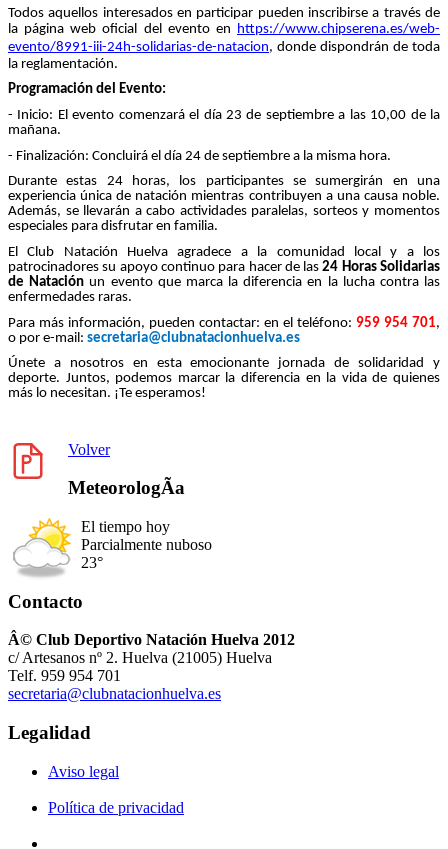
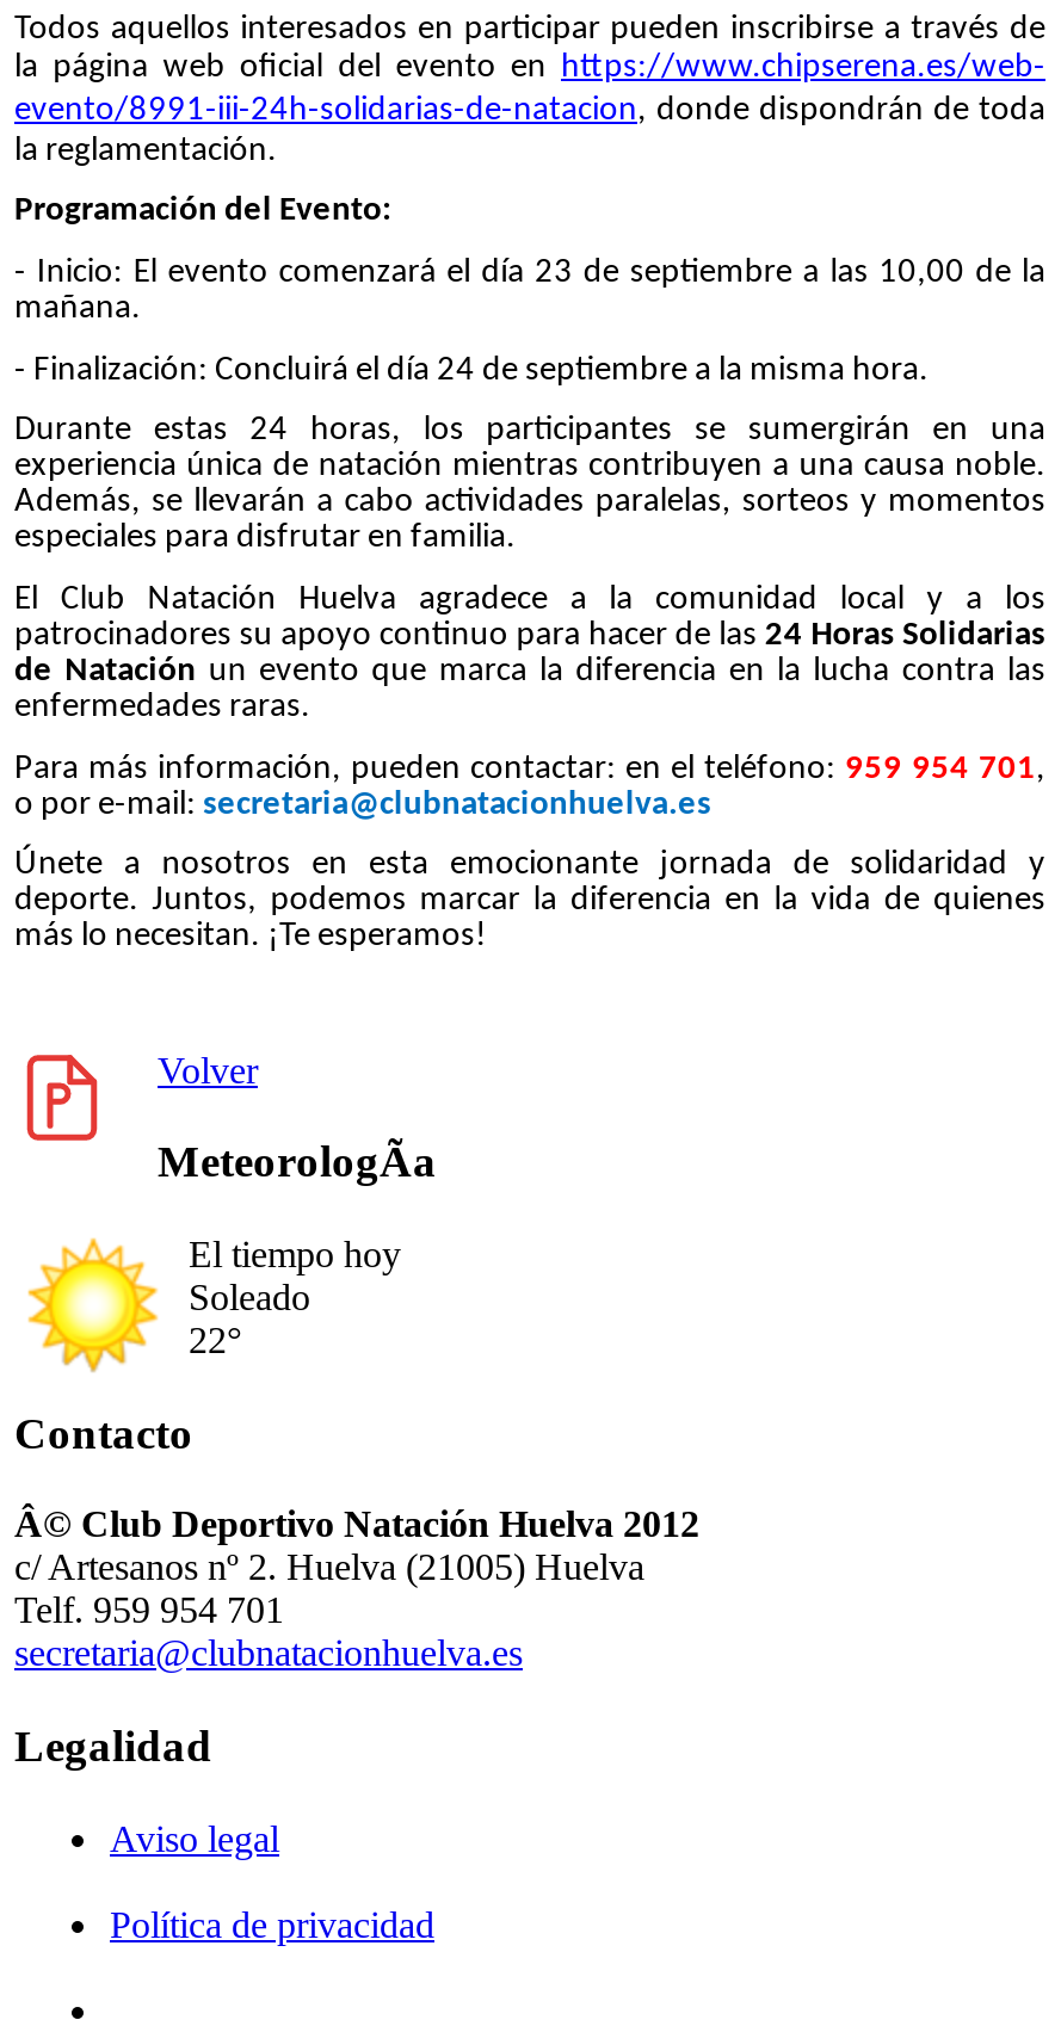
[12,517,212,578] [image] | Parcialmente nuboso | 23° -> [26,1234,310,1375] [image] | Soleado | 22°

